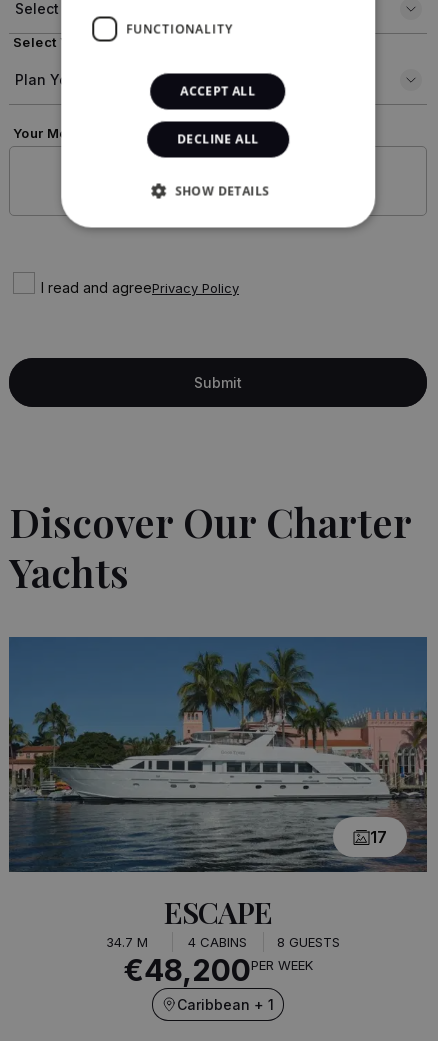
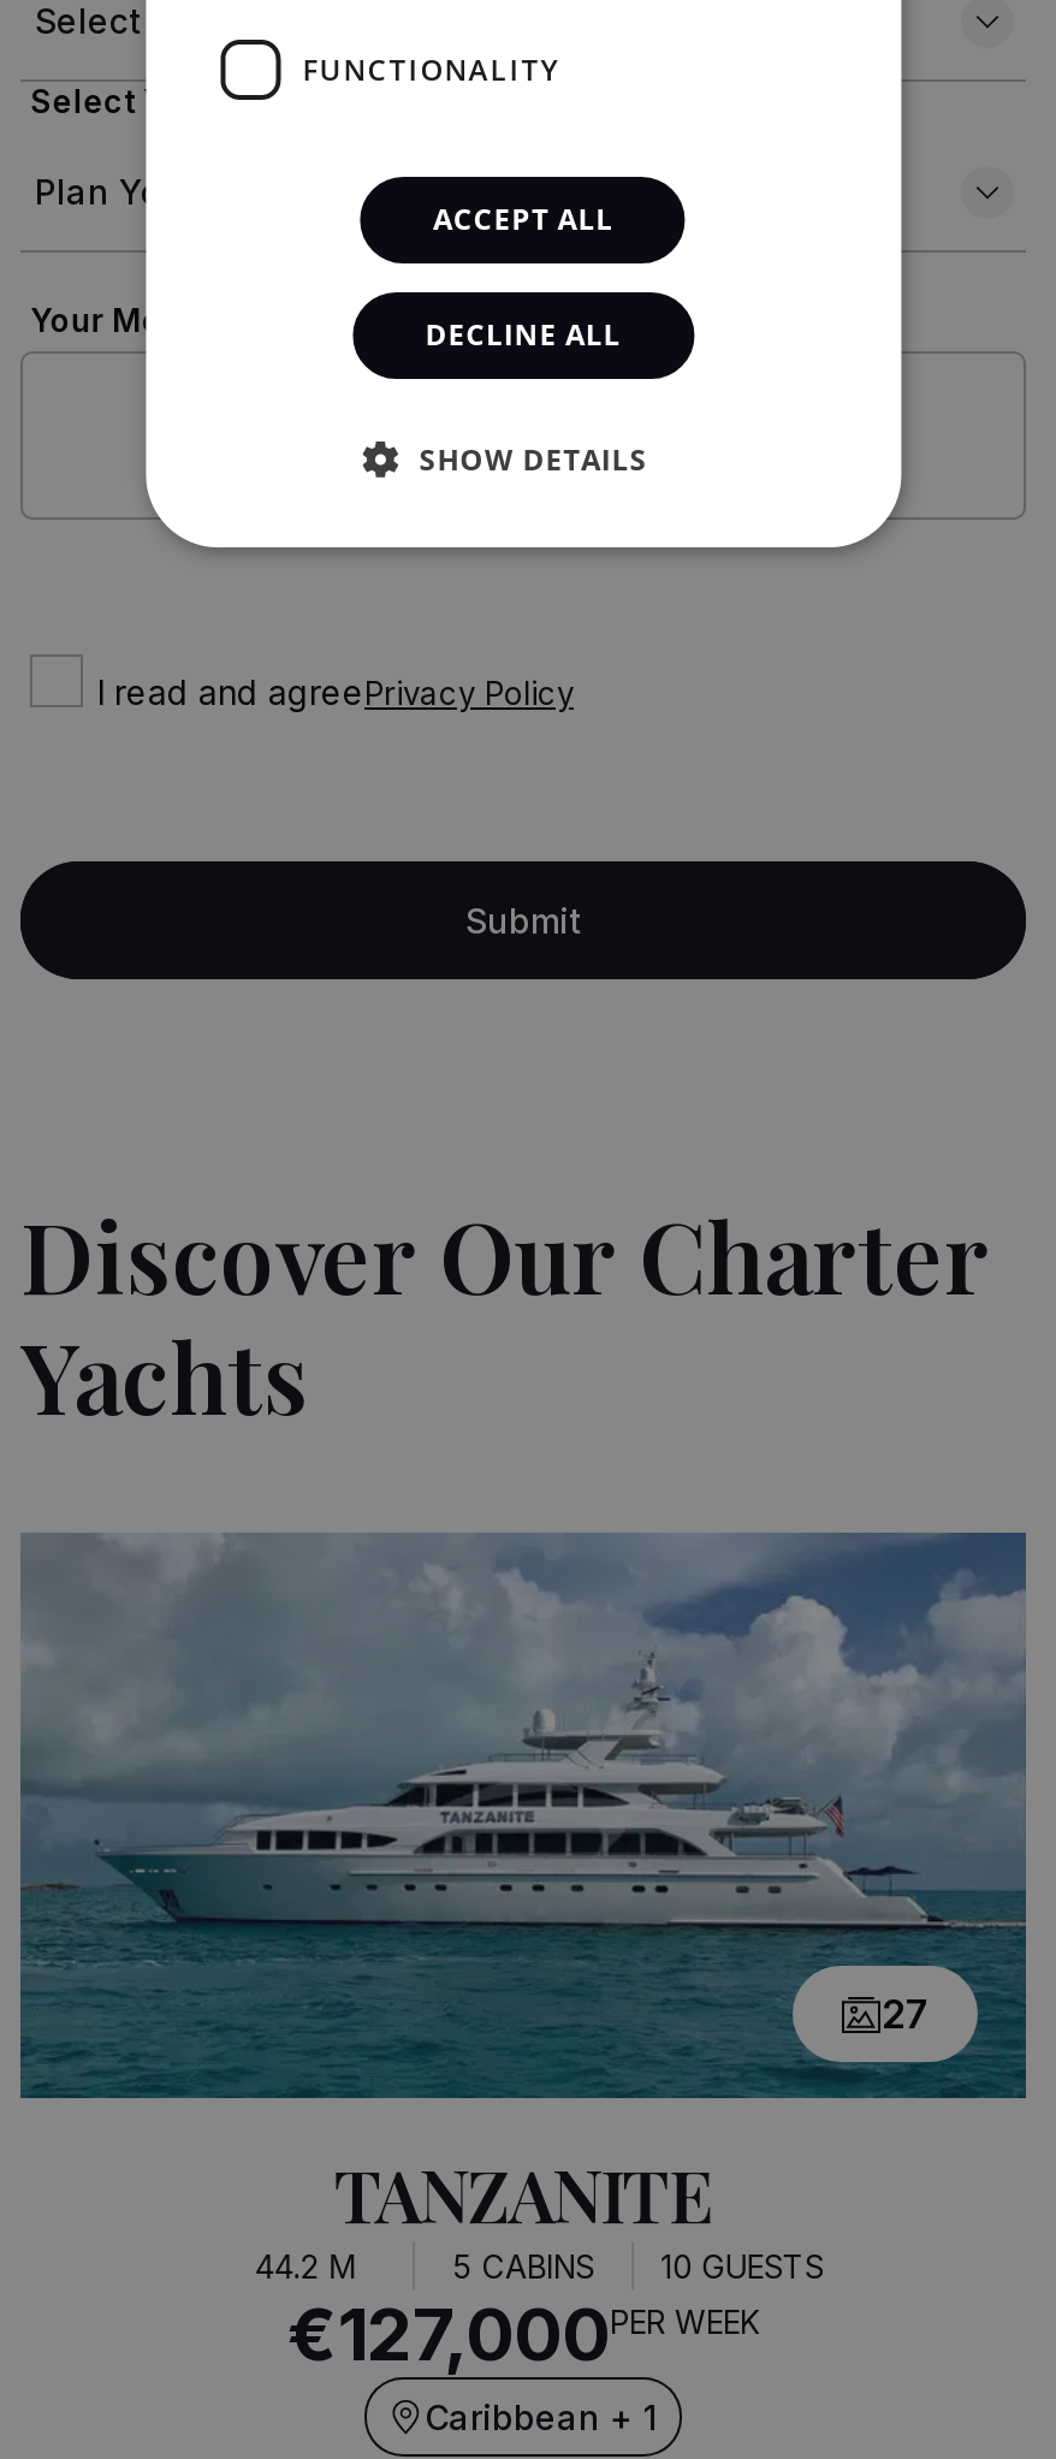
[9,637,427,872] [image] | 17 -> [23,1535,1024,2098] [image] | 27
[106,892,340,988] ESCAPE | 34.7 M | 4 CABINS | 8 GUESTS | €48,200PER WEEK -> [254,2147,824,2378] TANZANITE | 44.2 M | 5 CABINS | 10 GUESTS | €127,000PER WEEK

